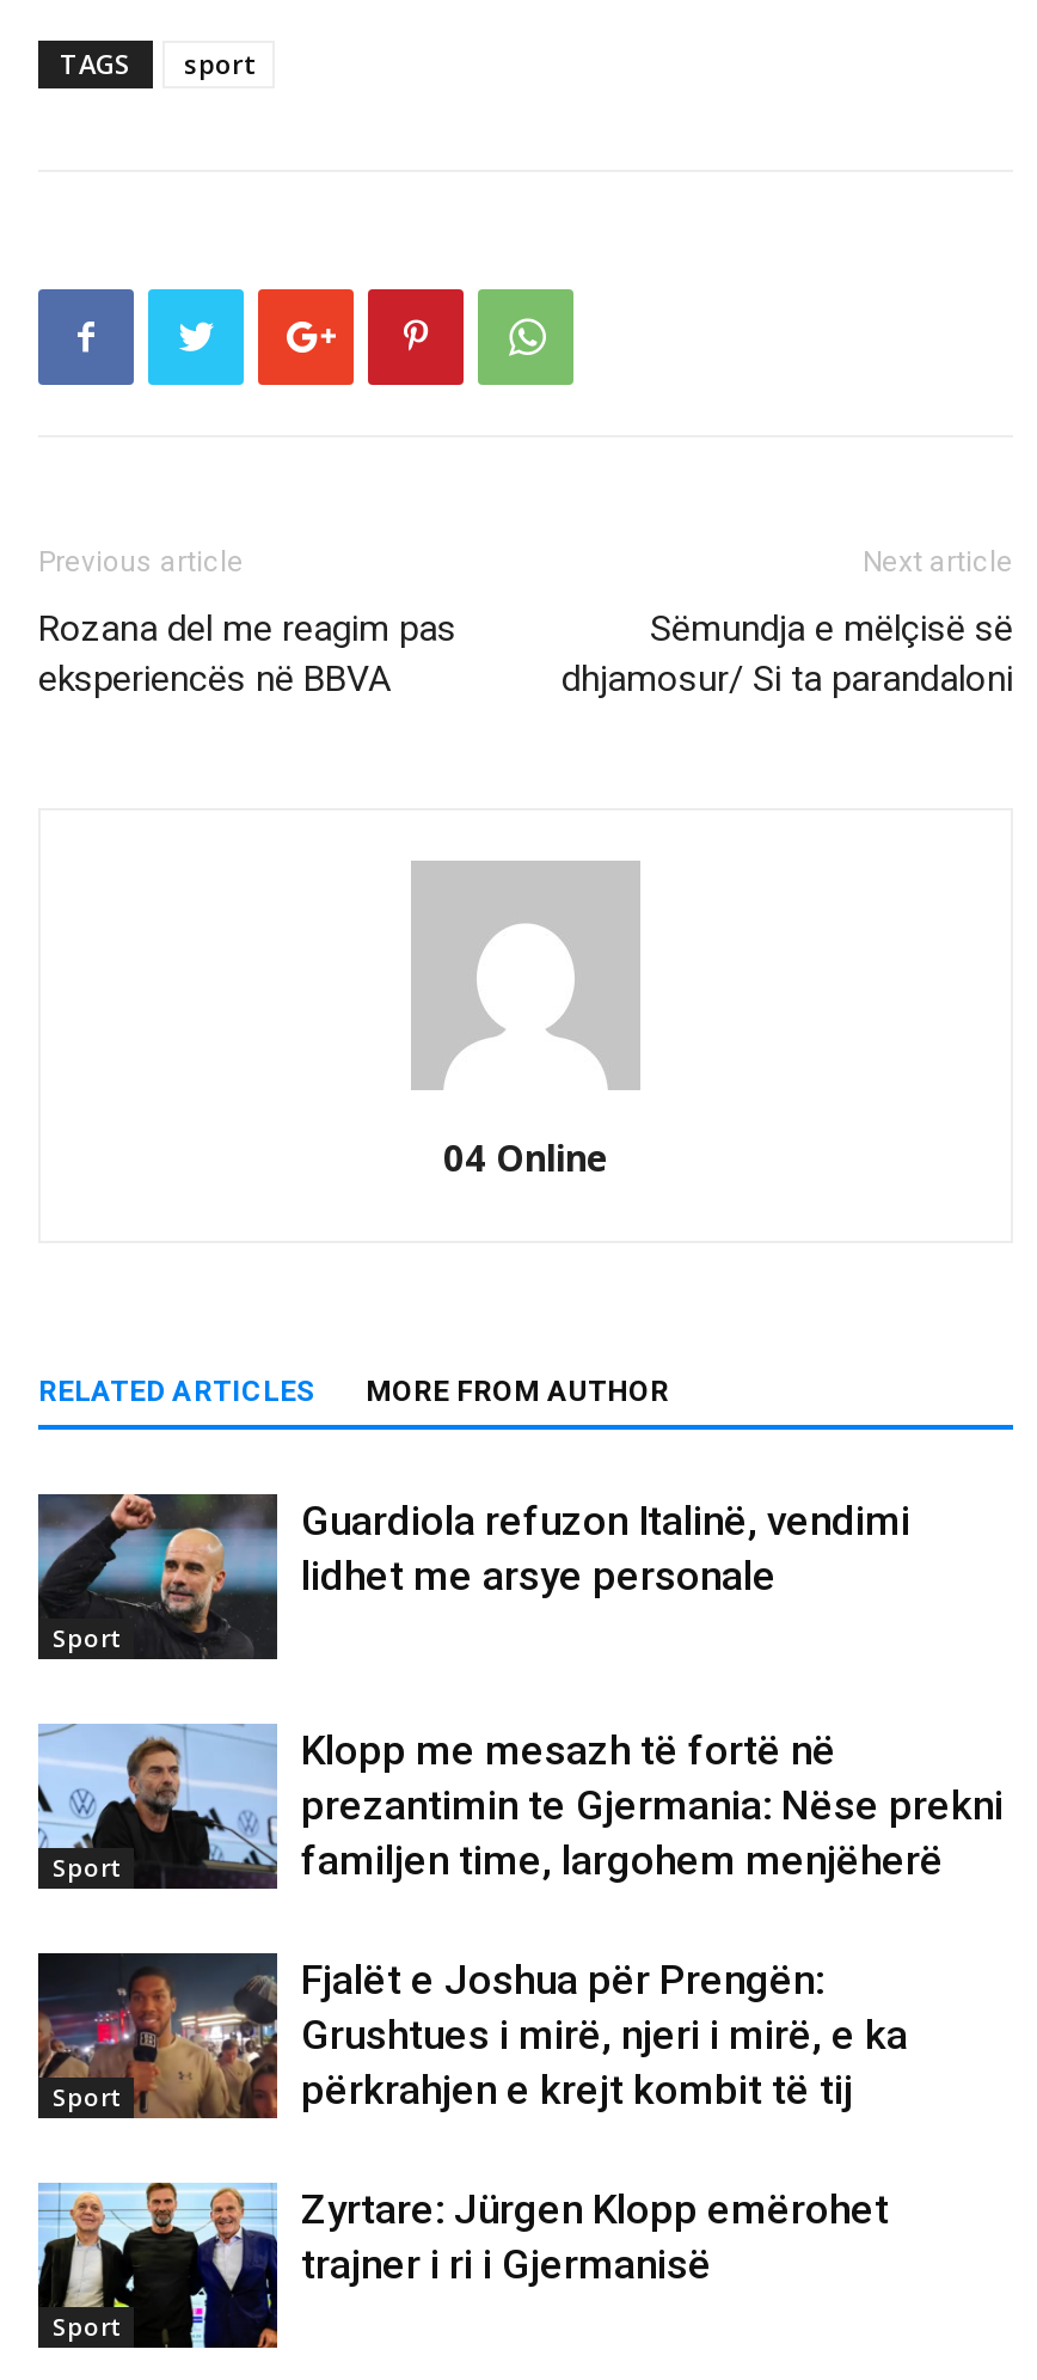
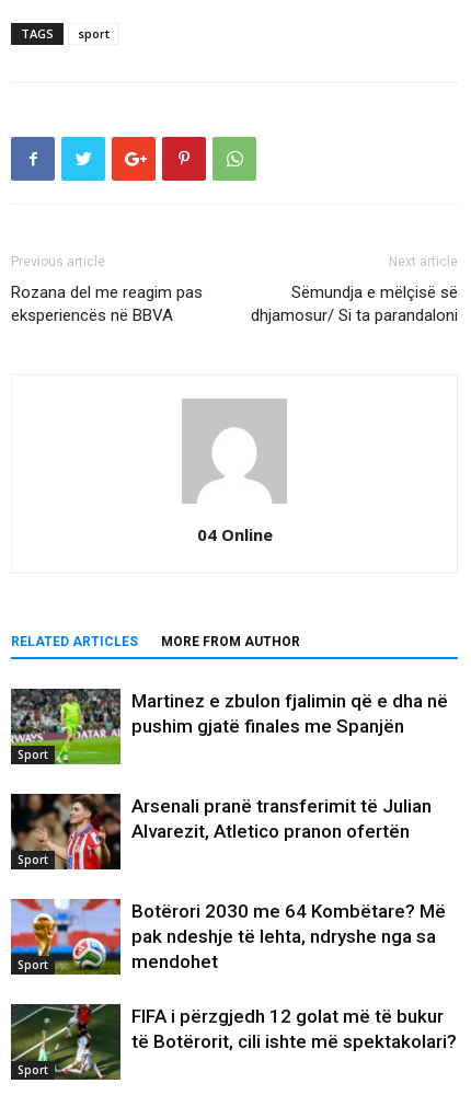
[36,1492,910,1662] [image] | Guardiola refuzon Italinë, vendimi | lidhet me arsye personale -> [10,688,448,765] [image] | Martinez e zbulon fjalimin që e dha në | pushim gjatë finales me Spanjën
[36,1724,1004,1891] [image] | Klopp me mesazh të fortë në | prezantimin te Gjermania: Nëse prekni | familjen time, largohem menjëherë -> [10,793,432,871] [image] | Arsenali pranë transferimit të Julian | Alvarezit, Atletico pranon ofertën
[36,1951,908,2118] [image] | Fjalët e Joshua për Prengën: | Grushtues i mirë, njeri i mirë, e ka | përkrahjen e krejt kombit të tij -> [10,898,446,975] [image] | Botërori 2030 me 64 Kombëtare? Më | pak ndeshje të lehta, ndryshe nga sa | mendohet
[36,2180,889,2350] [image] | Zyrtare: Jürgen Klopp emërohet | trajner i ri i Gjermanisë -> [10,1003,457,1081] [image] | FIFA i përzgjedh 12 golat më të bukur | të Botërorit, cili ishte më spektakolari?

